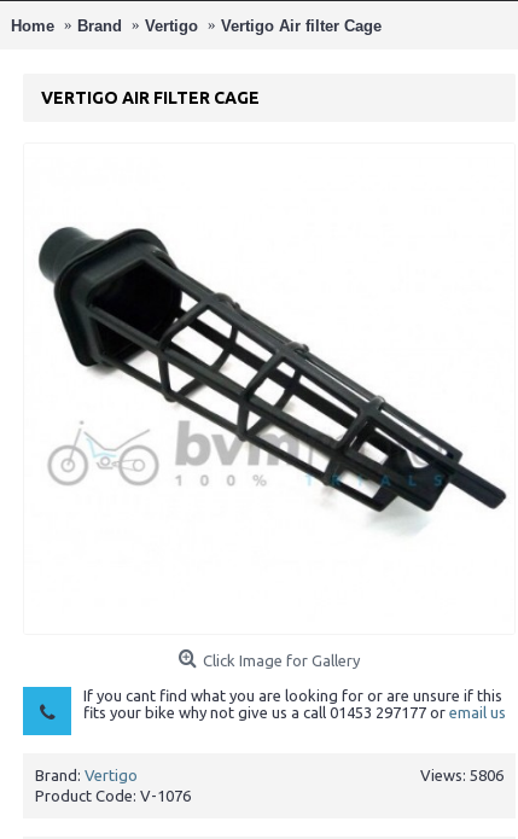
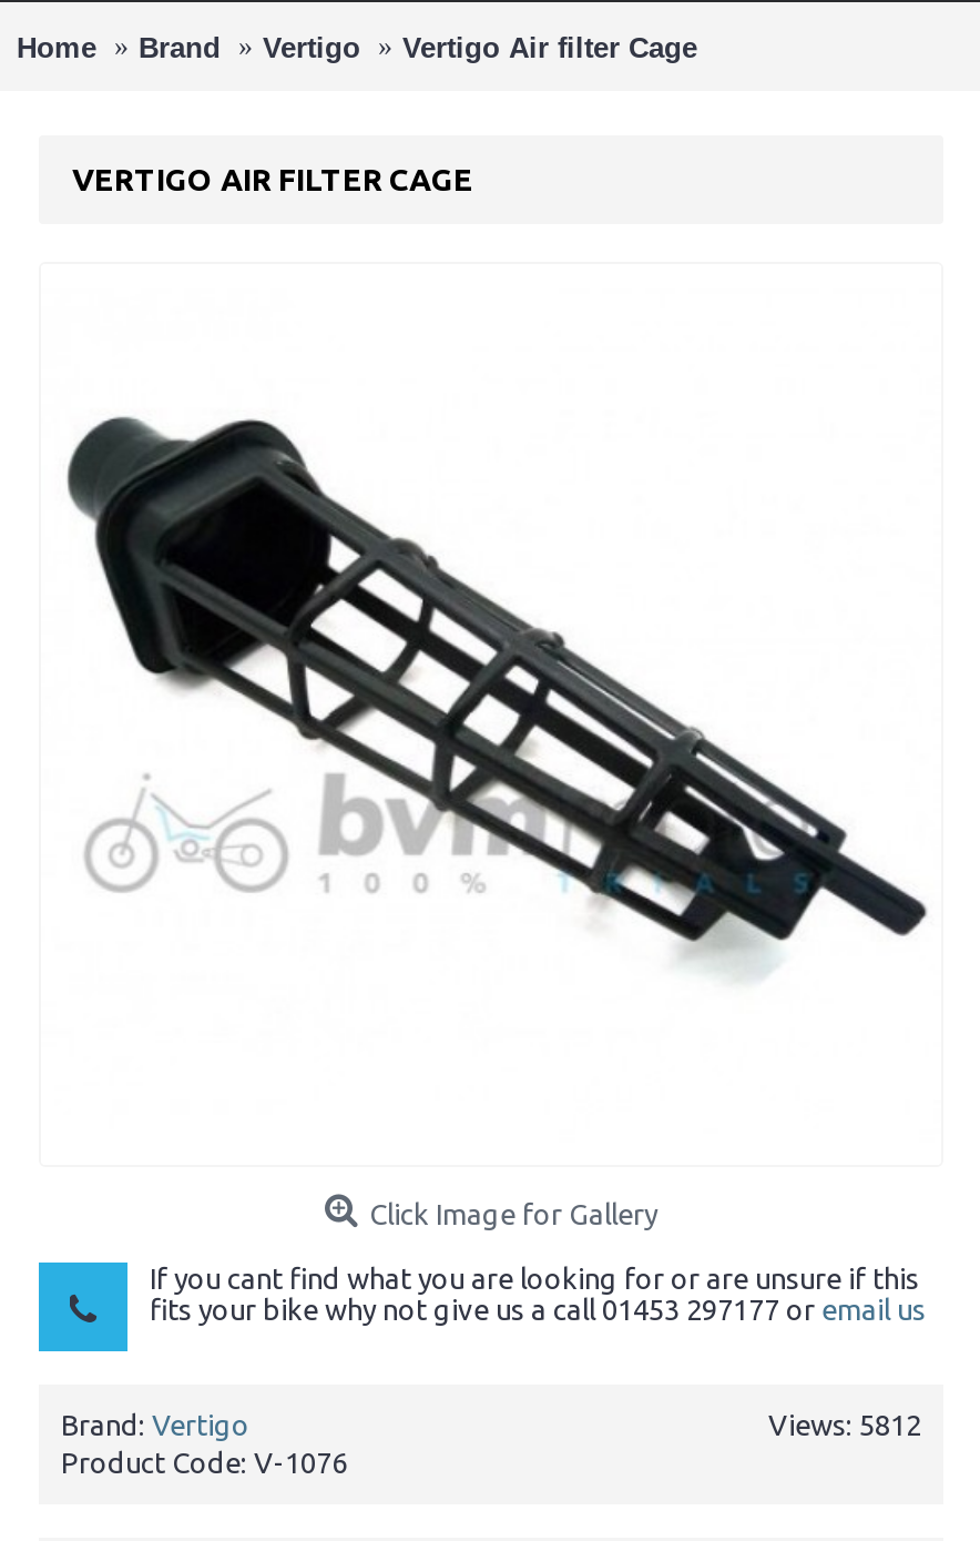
[420,767,504,783] Views: 5806 -> [768,1409,921,1440] Views: 5812

